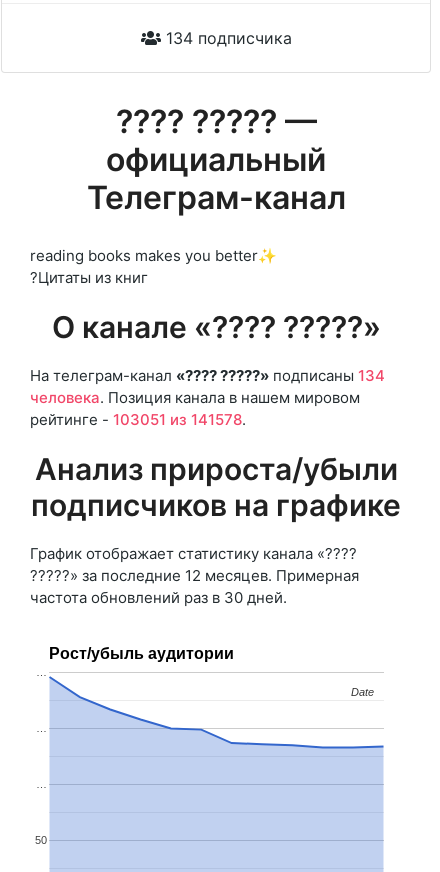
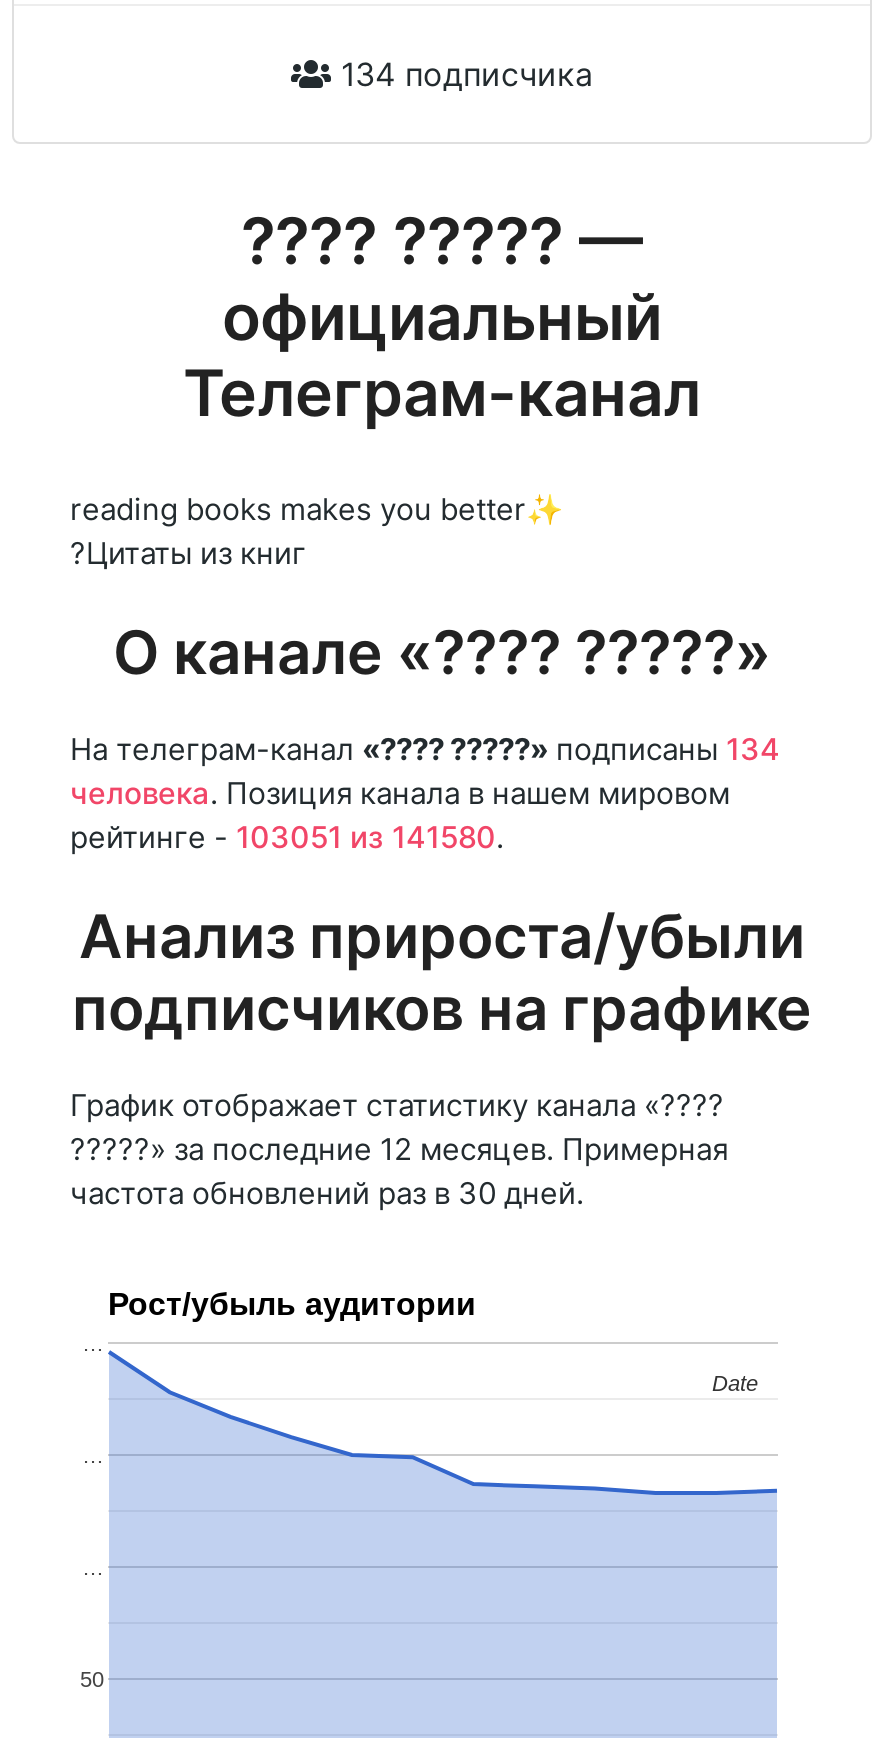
[30,410,246,429] рейтинге - 103051 из 141578. -> [70,819,504,857] рейтинге - 103051 из 141580.

